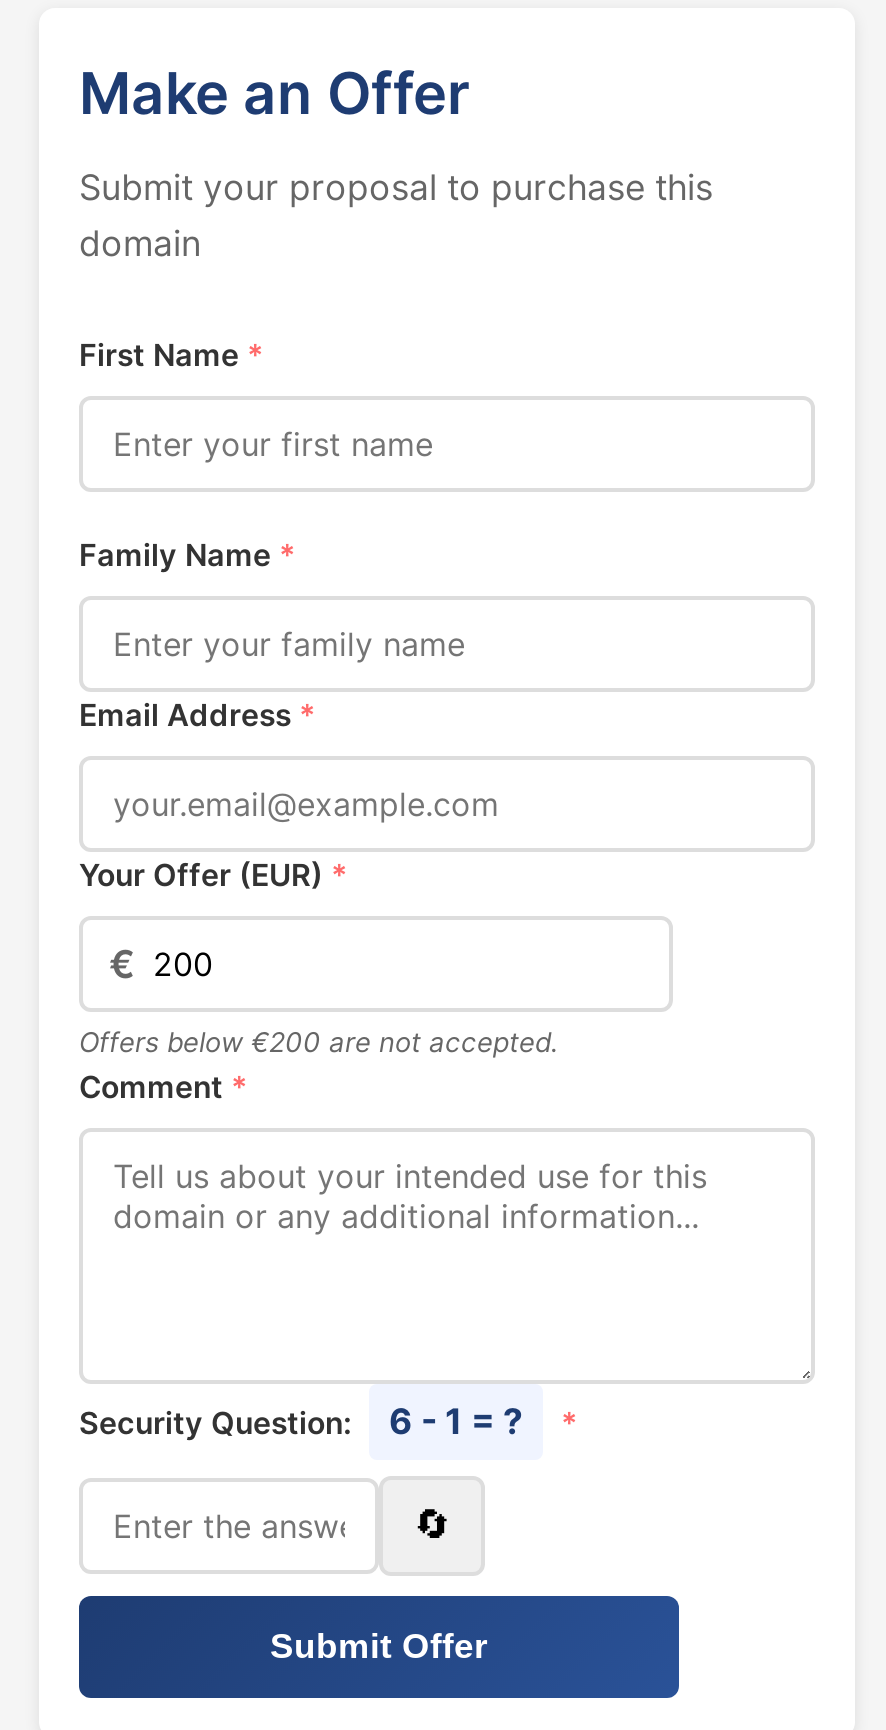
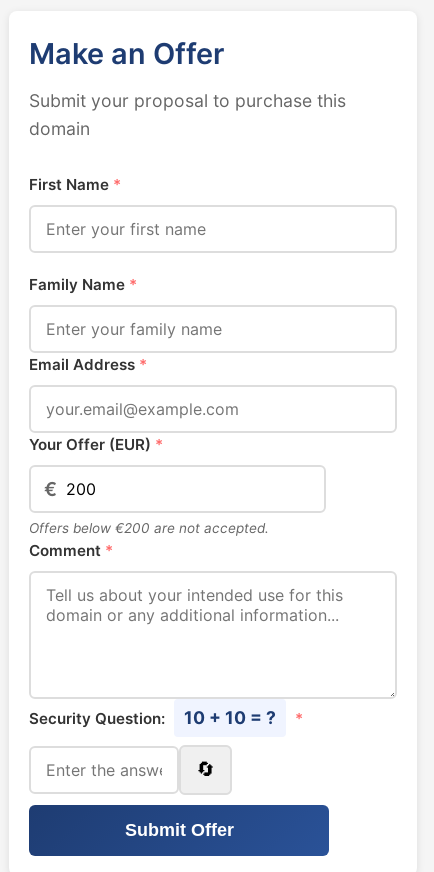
[389,1400,523,1442] 6 - 1 = ? -> [184,707,276,728] 10 + 10 = ?

